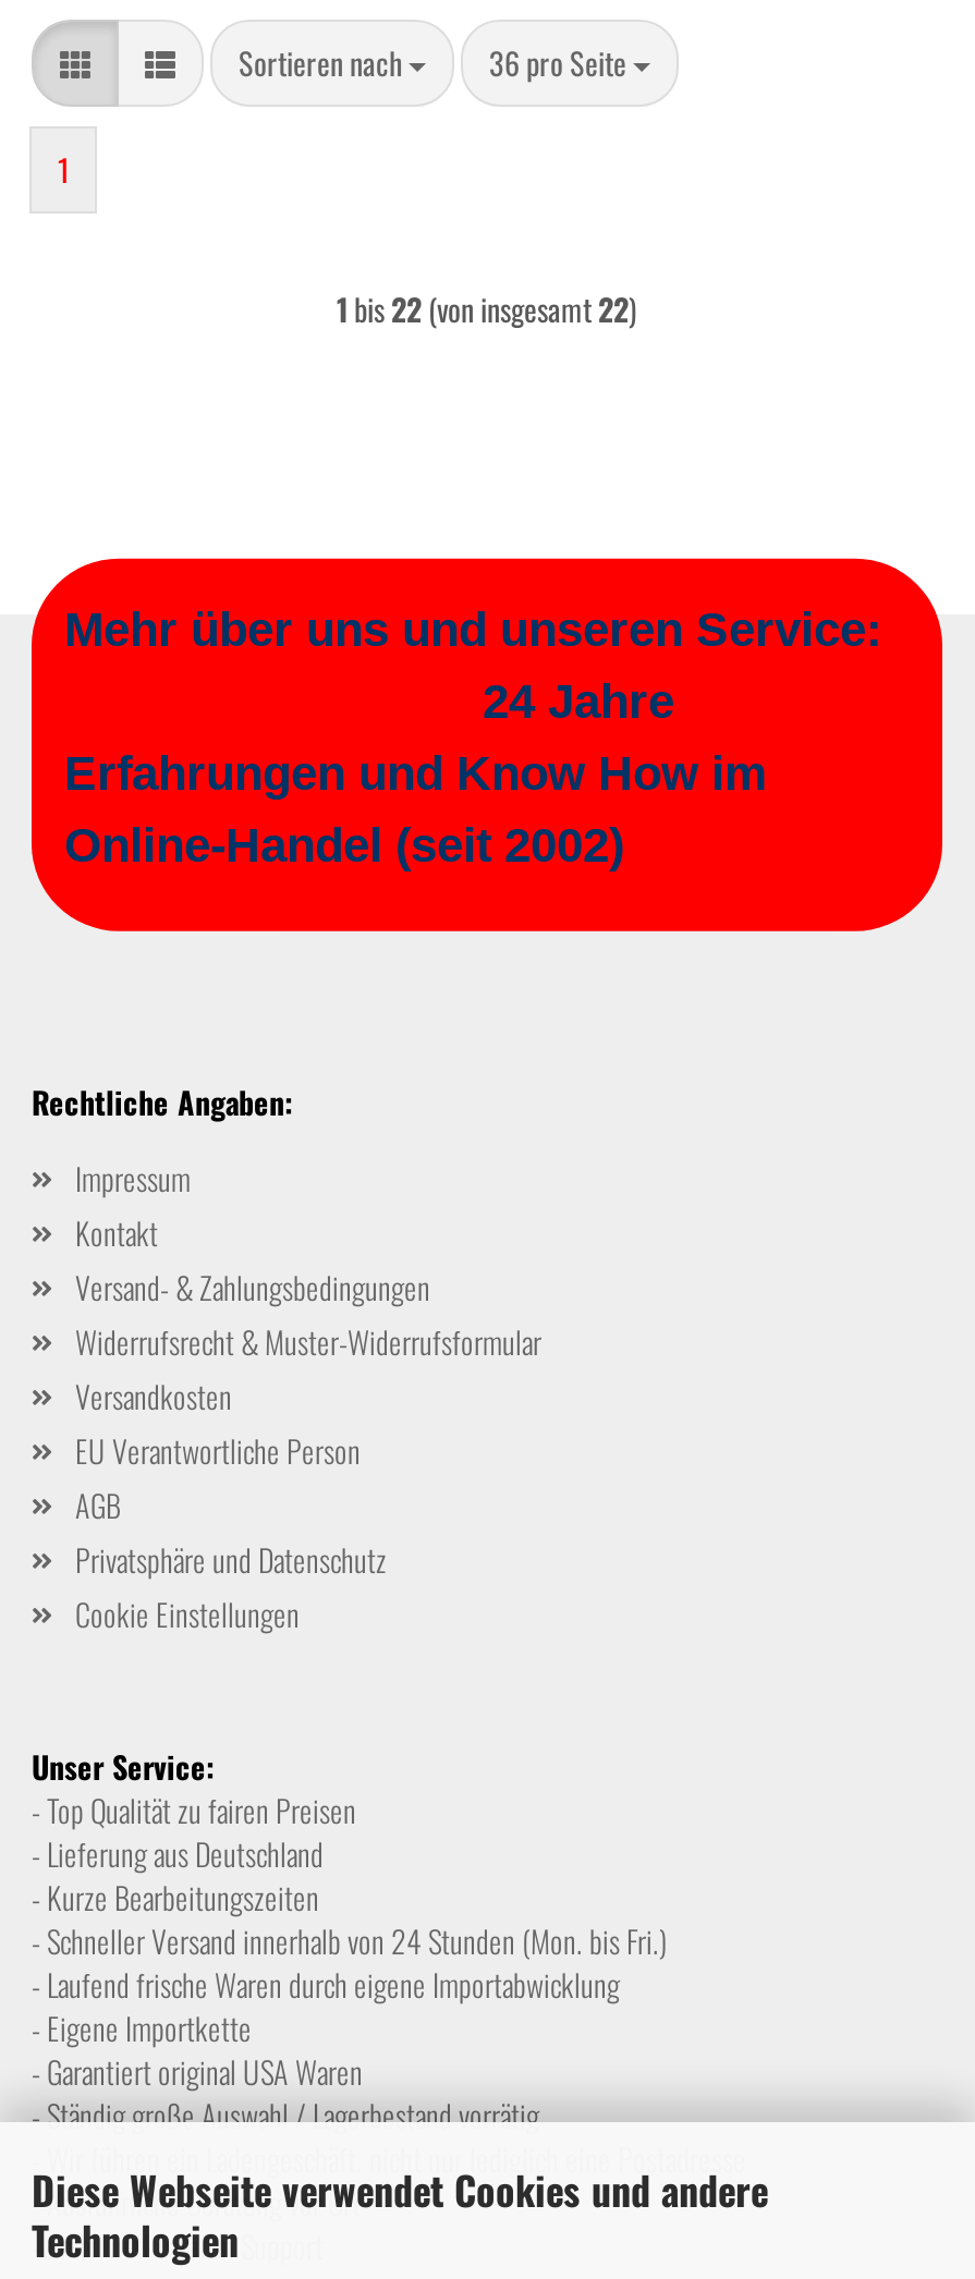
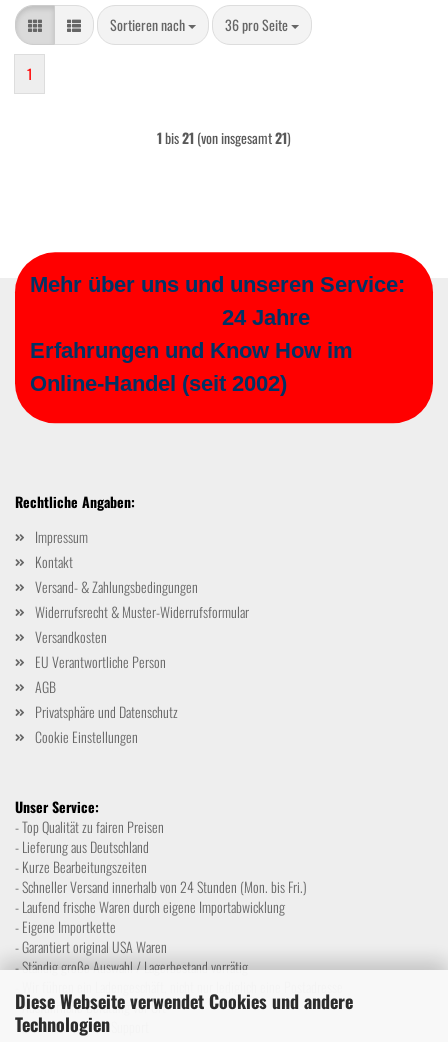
[337,285,637,331] 1 bis22 (von insgesamt22) -> [157,127,291,148] 1 bis21 (von insgesamt21)

